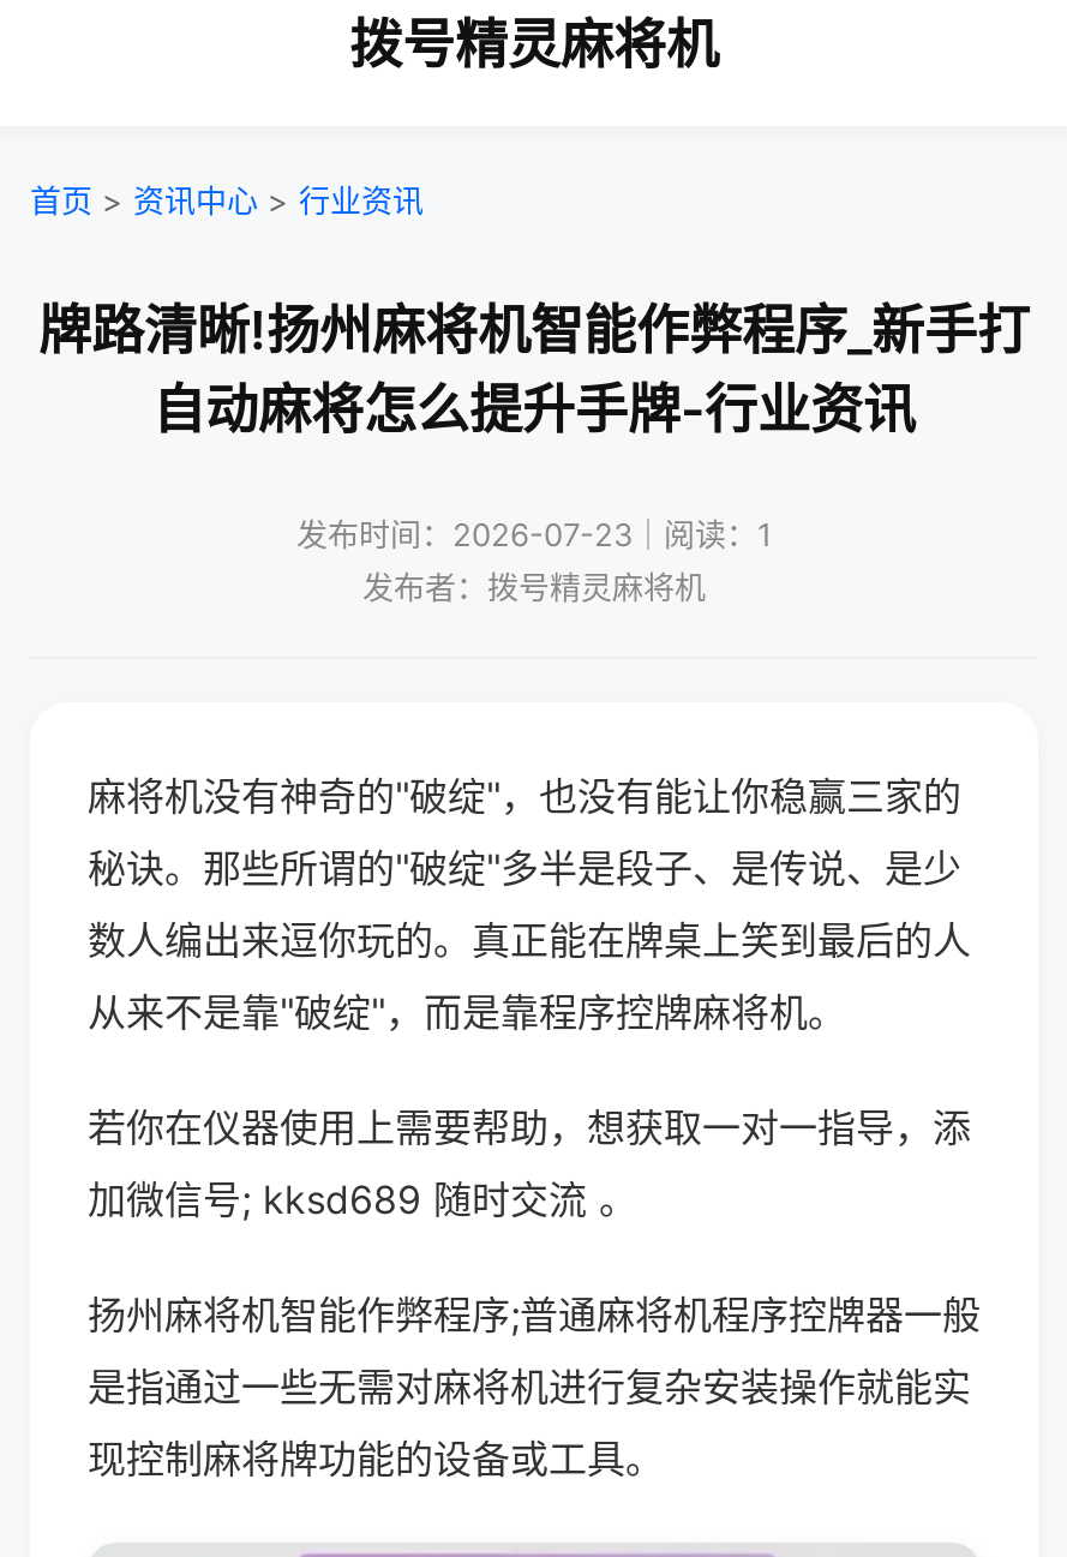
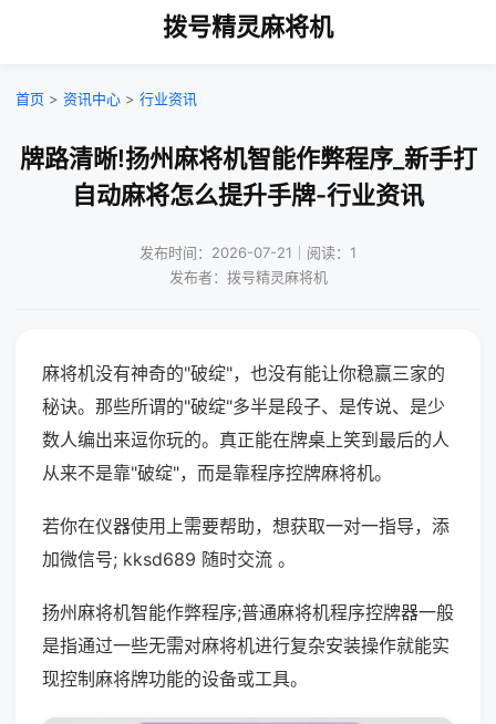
[296,515,772,553] 发布时间：2026-07-23｜阅读：1 -> [139,244,356,261] 发布时间：2026-07-21｜阅读：1

